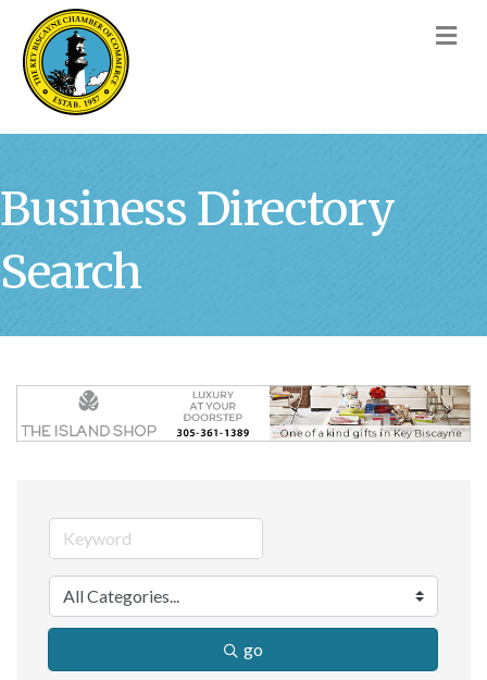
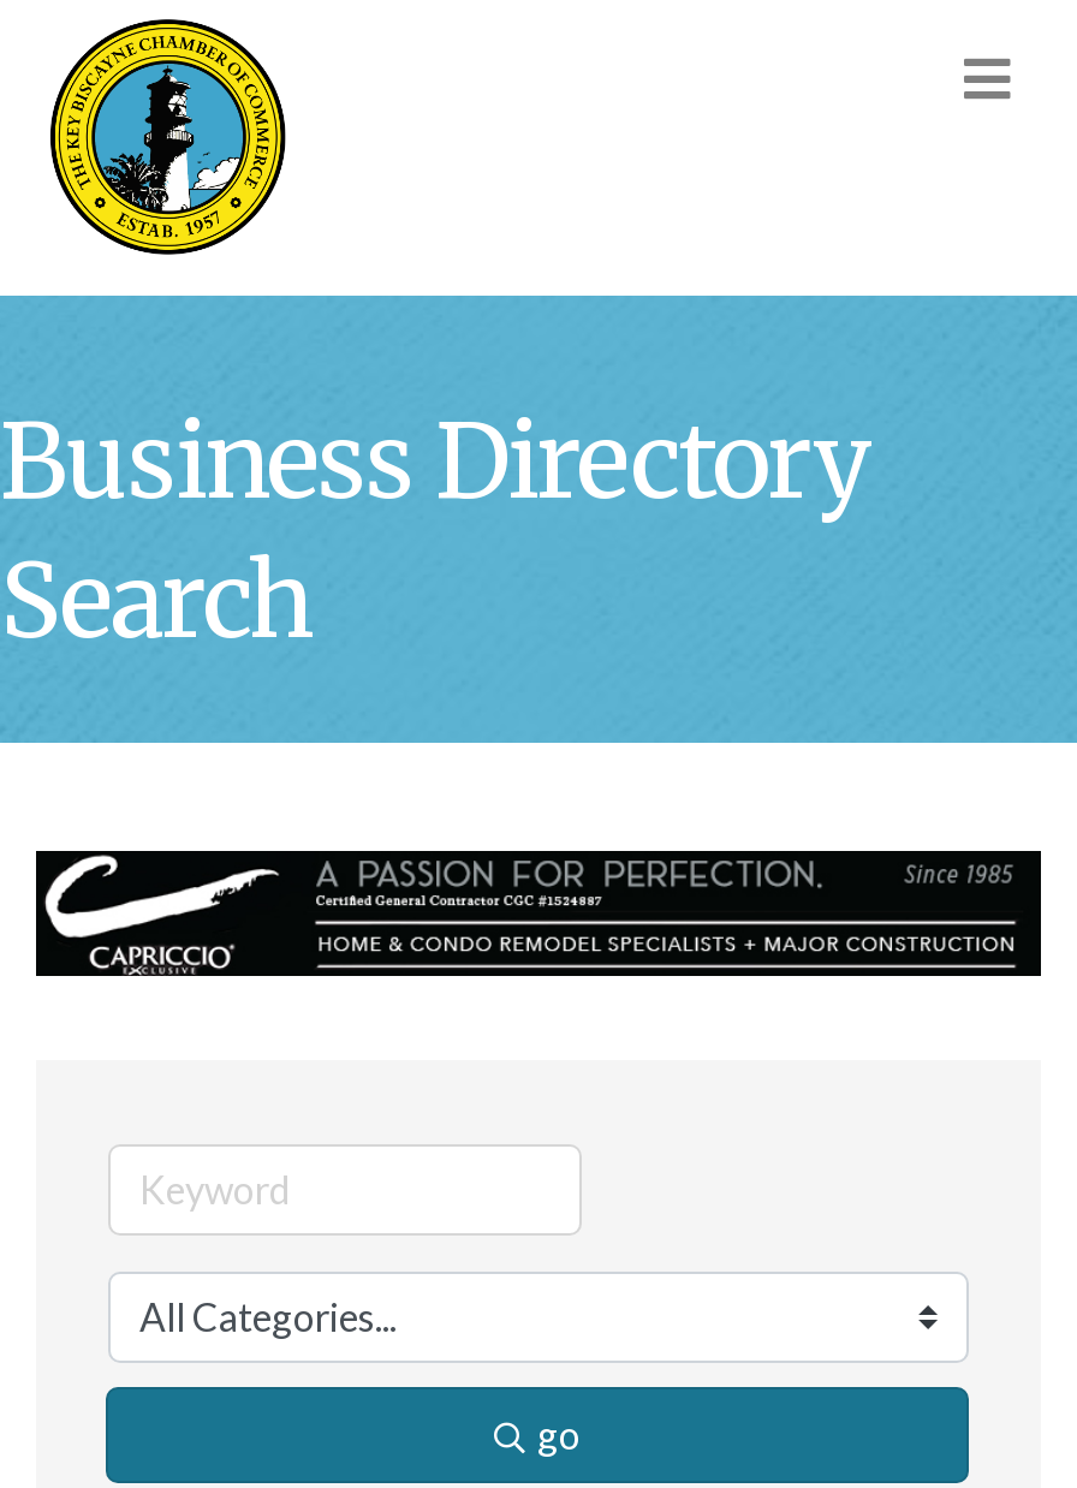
[16,385,471,442] [image] -> [34,849,1043,978] [image]

